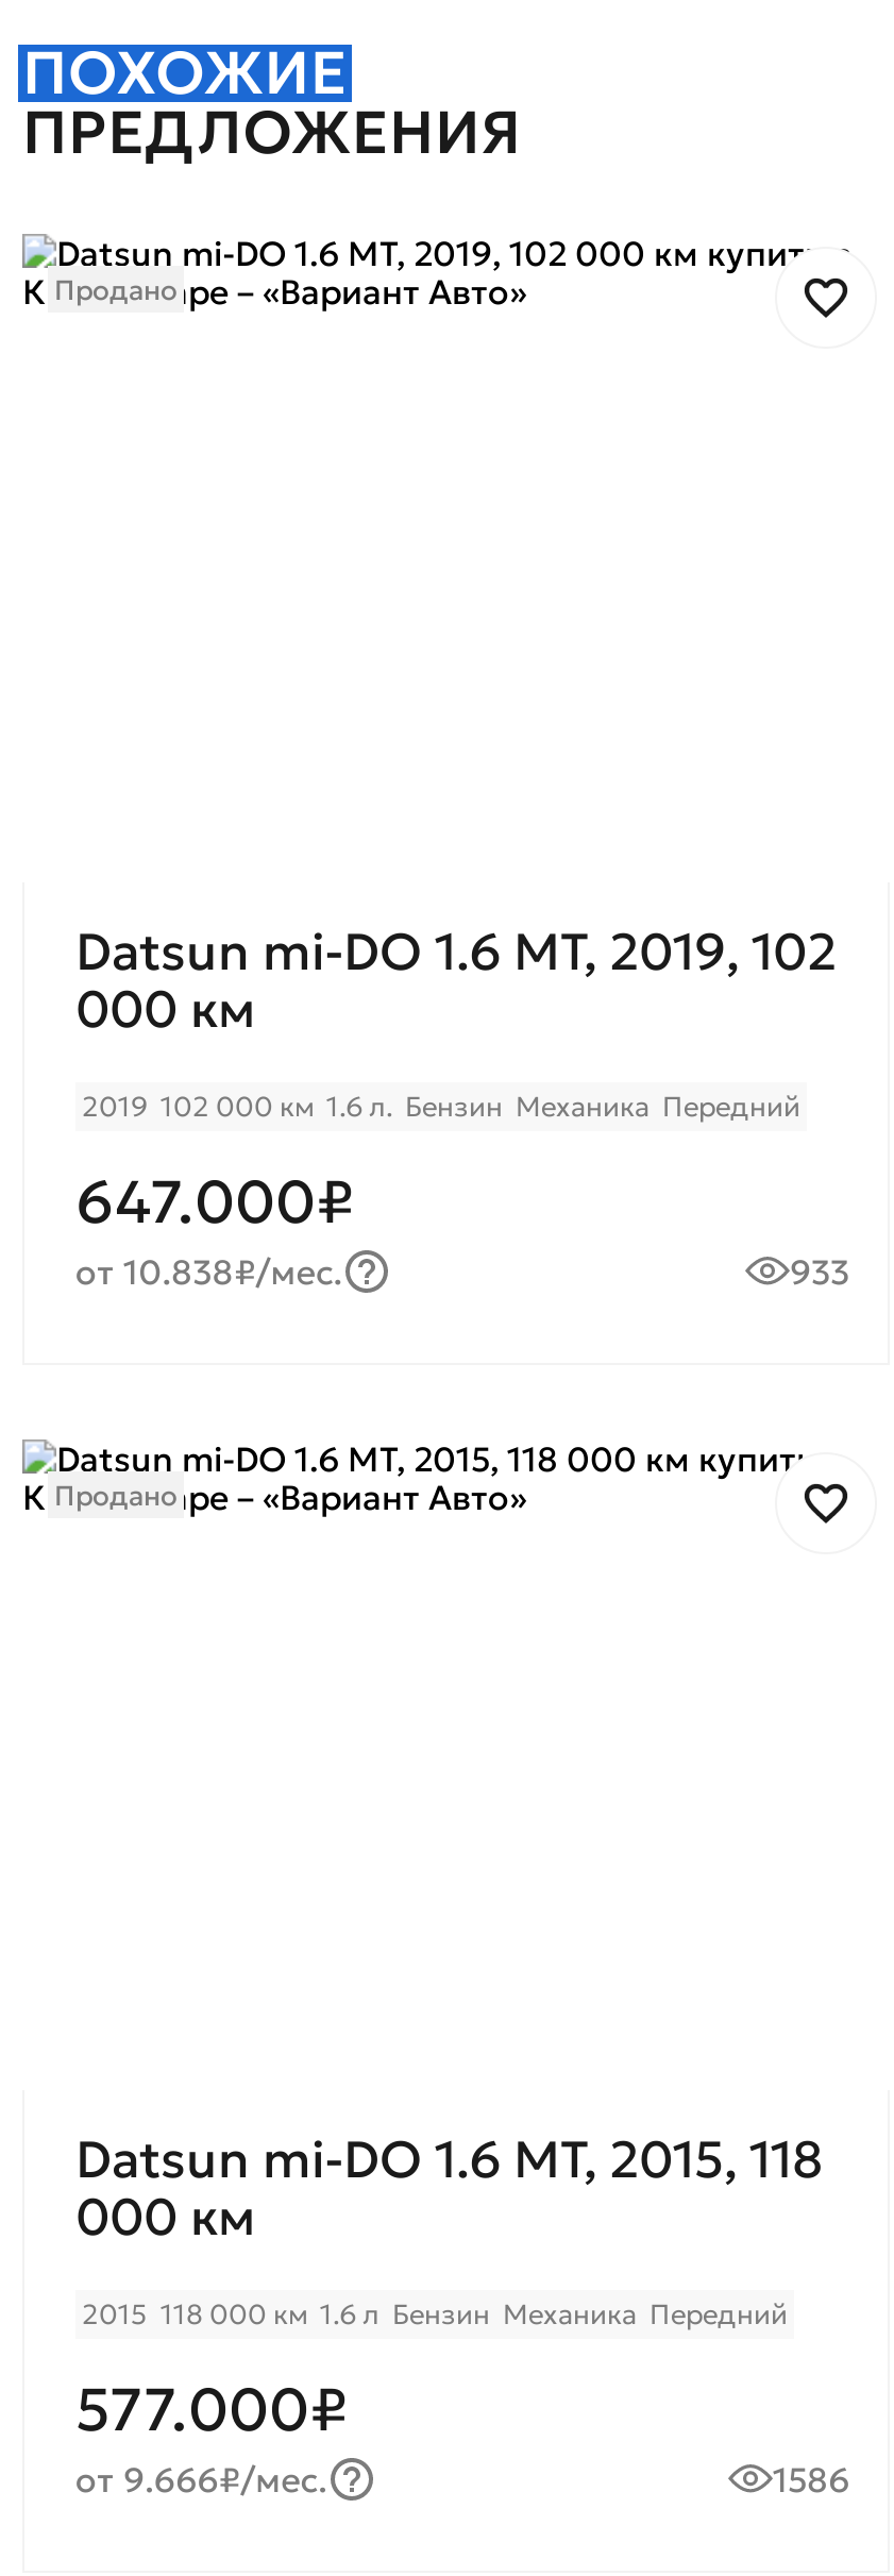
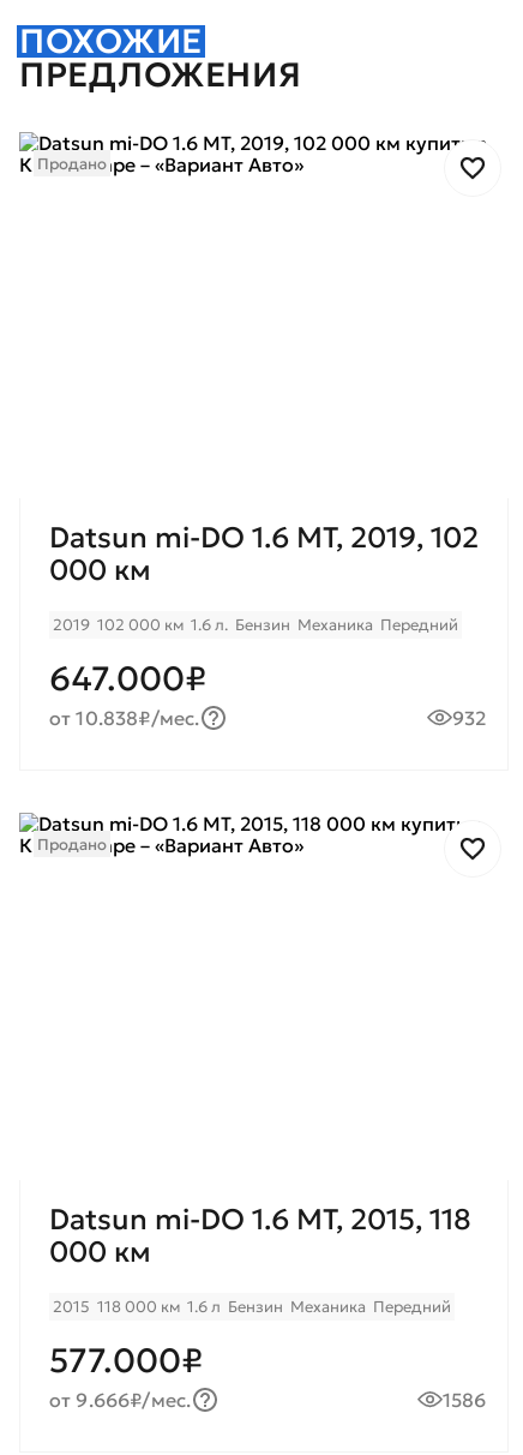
[790,1251,849,1294] 933 -> [452,706,486,731] 932

